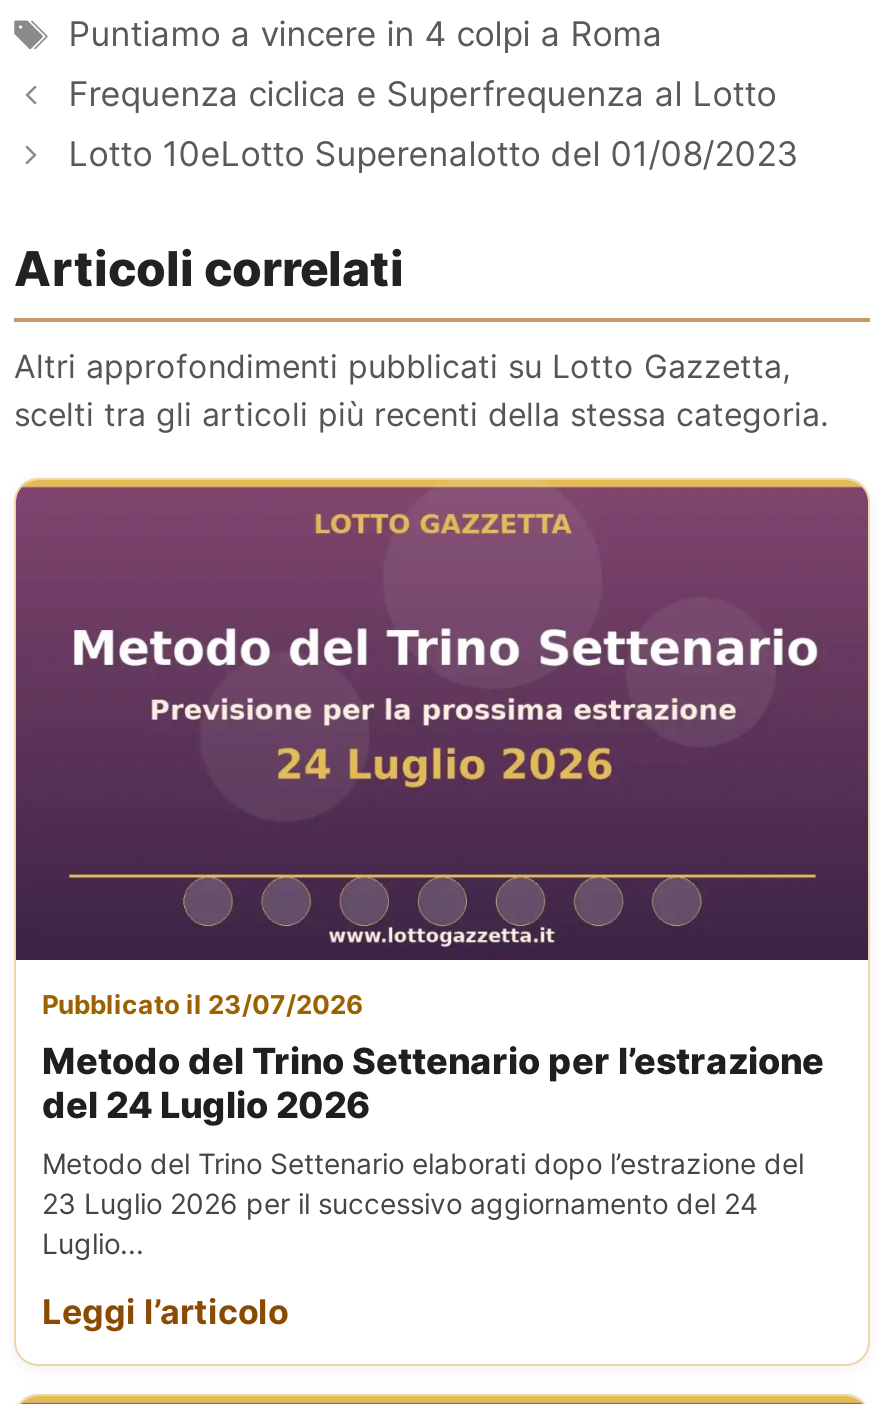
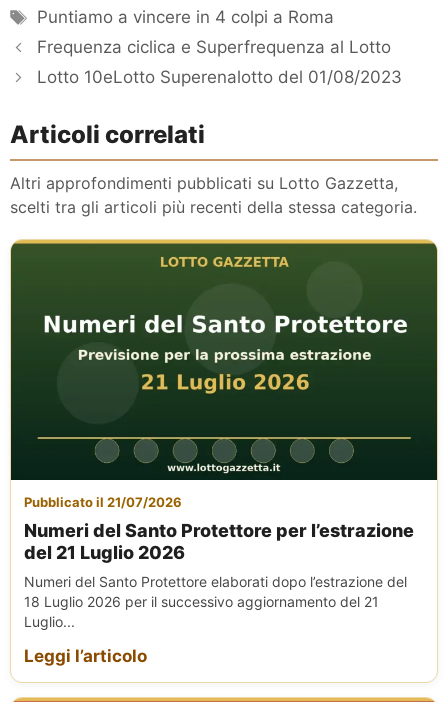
[16,486,868,1020] [image] | Pubblicato il 23/07/2026 -> [11,243,437,510] [image] | Pubblicato il 21/07/2026
[42,1040,824,1082] Metodo del Trino Settenario per l’estrazione -> [24,520,414,541] Numeri del Santo Protettore per l’estrazione
[42,1084,370,1126] del 24 Luglio 2026 -> [24,542,185,563] del 21 Luglio 2026
[42,1146,804,1180] Metodo del Trino Settenario elaborati dopo l’estrazione del -> [24,573,407,590] Numeri del Santo Protettore elaborati dopo l’estrazione del
[42,1186,758,1220] 23 Luglio 2026 per il successivo aggiornamento del 24 -> [24,593,379,610] 18 Luglio 2026 per il successivo aggiornamento del 21

